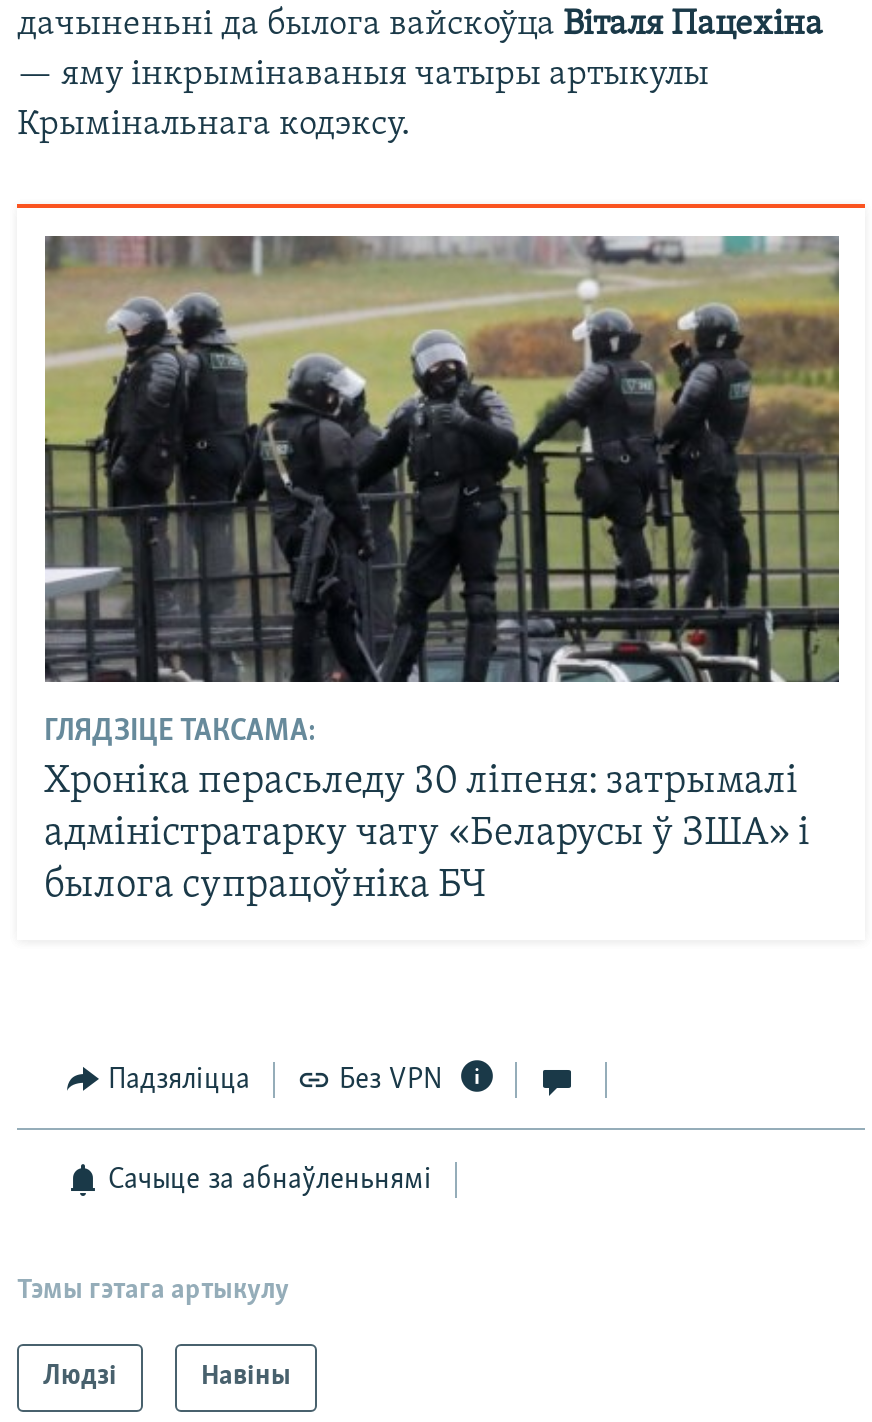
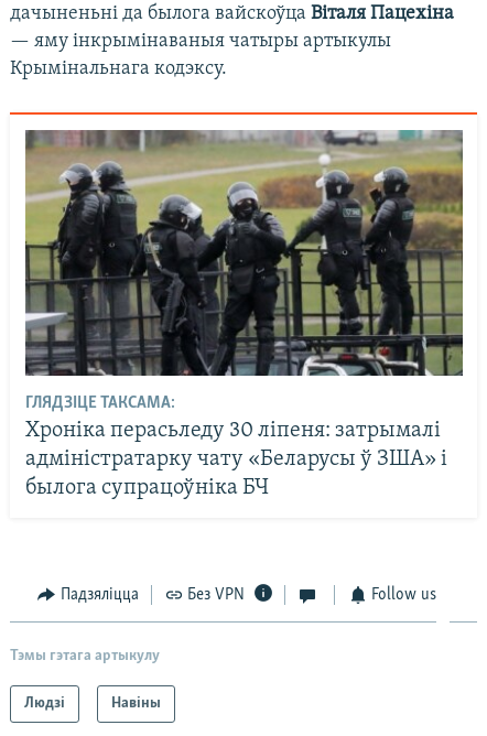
[108,1164,432,1196] Сачыце за абнаўленьнямі -> [371,586,436,604] Follow us

